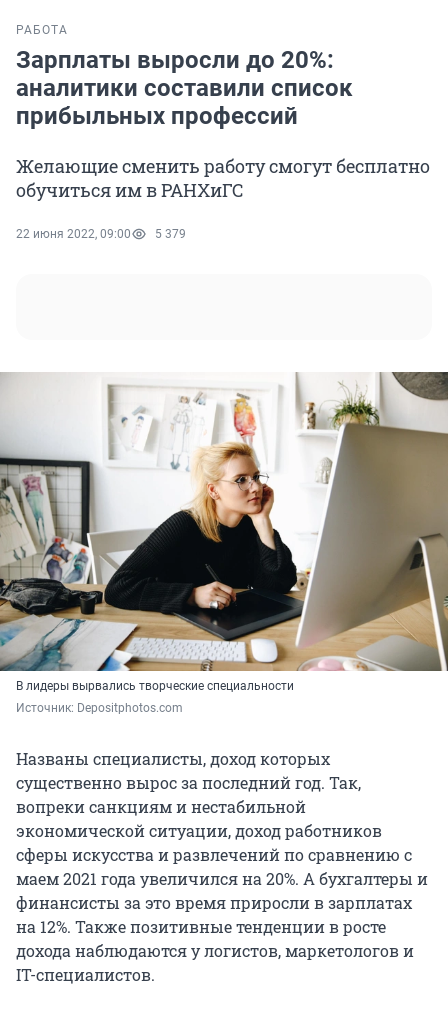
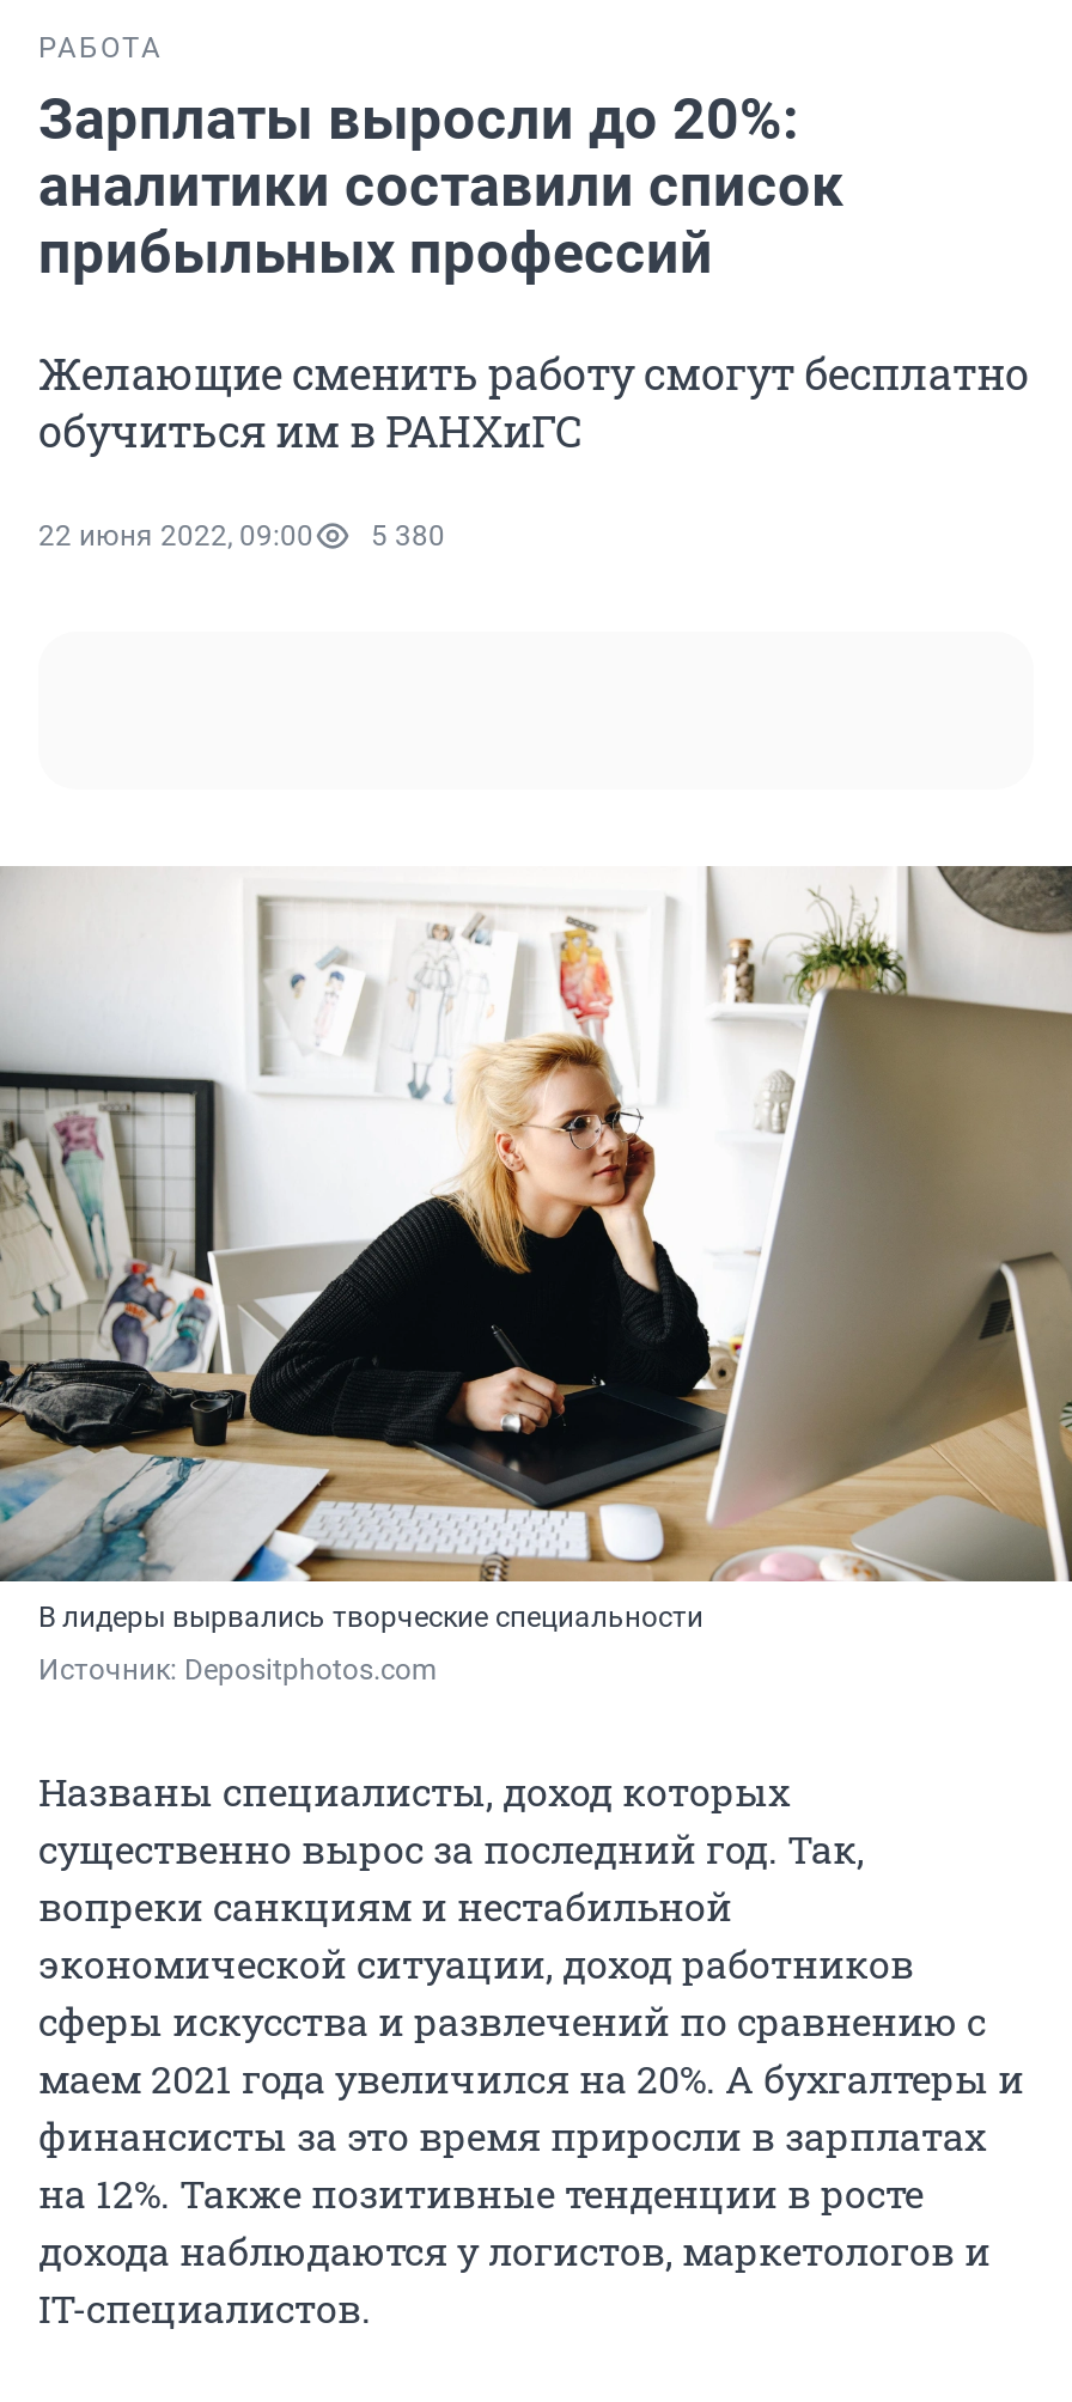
[16,227,186,241] 22 июня 2022, 09:00 5 379 -> [38,519,445,553] 22 июня 2022, 09:00 5 380

